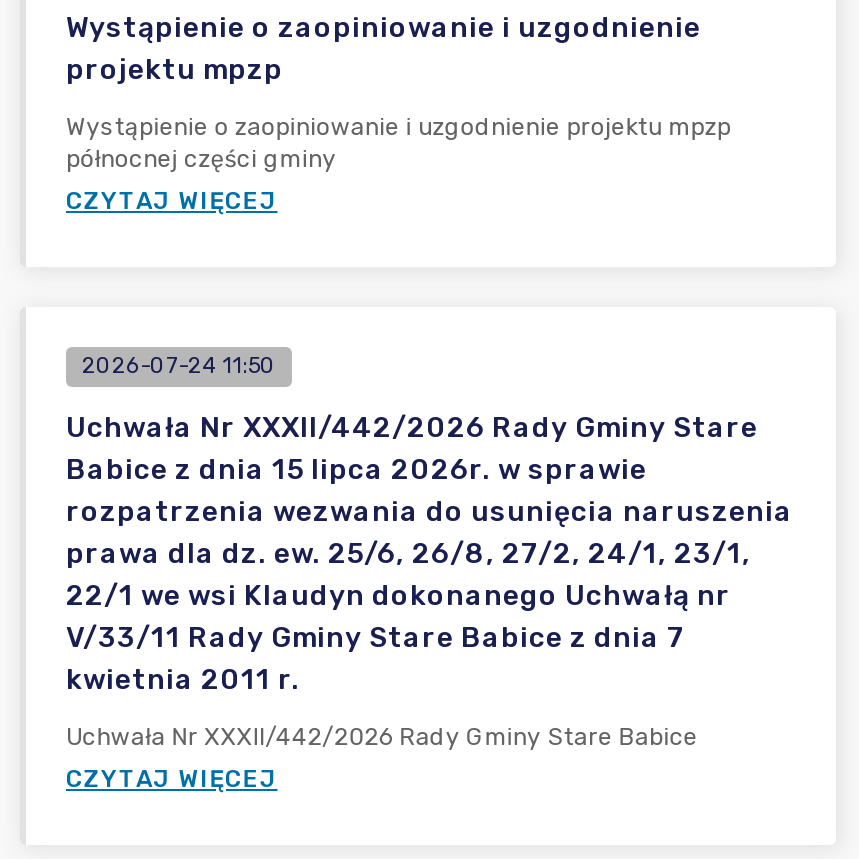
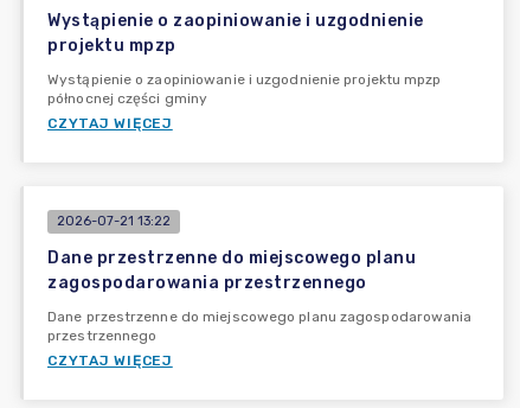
[82,353,276,379] 2026-07-24 11:50 -> [57,213,171,229] 2026-07-21 13:22
[66,411,793,697] Uchwała Nr XXXII/442/2026 Rady Gminy Stare | Babice z dnia 15 lipca 2026r. w sprawie | rozpatrzenia wezwania do usunięcia naruszenia | prawa dla dz. ew. 25/6, 26/8, 27/2, 24/1, 23/1, | 22/1 we wsi Klaudyn dokonanego Uchwałą nr | V/33/11 Rady Gminy Stare Babice z dnia 7 | kwietnia 2011 r. -> [47,248,416,293] Dane przestrzenne do miejscowego planu | zagospodarowania przestrzennego
[66,723,698,751] Uchwała Nr XXXII/442/2026 Rady Gminy Stare Babice -> [47,308,472,344] Dane przestrzenne do miejscowego planu zagospodarowania | przestrzennego

